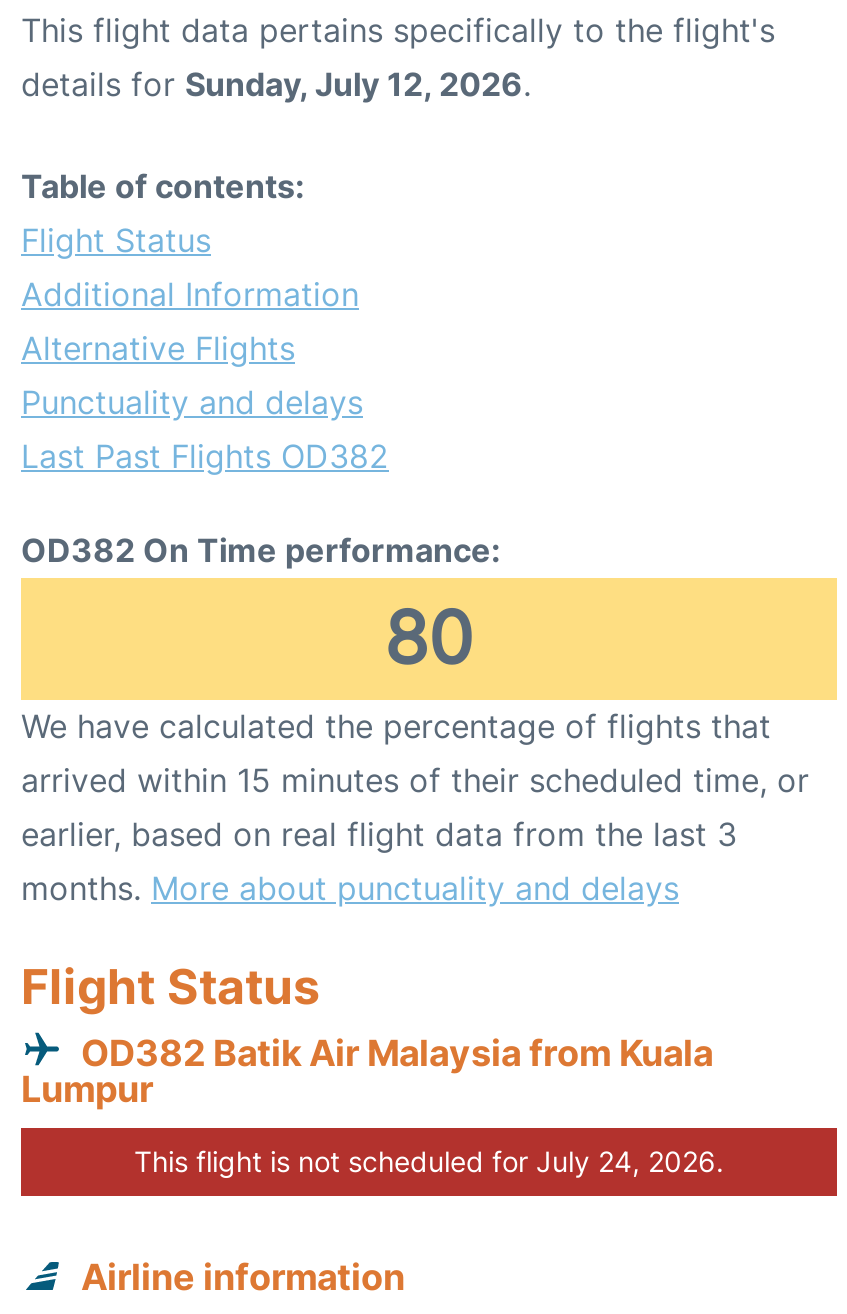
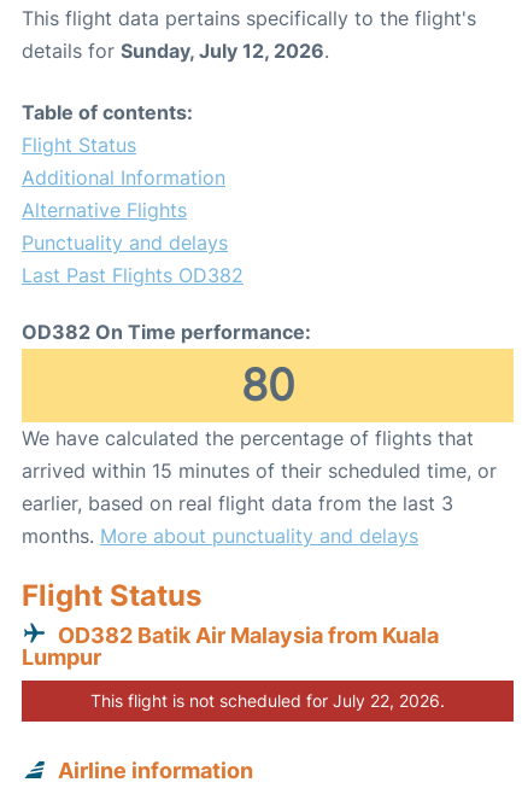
[134,1145,724,1179] This flight is not scheduled for July 24, 2026. -> [90,691,445,711] This flight is not scheduled for July 22, 2026.

